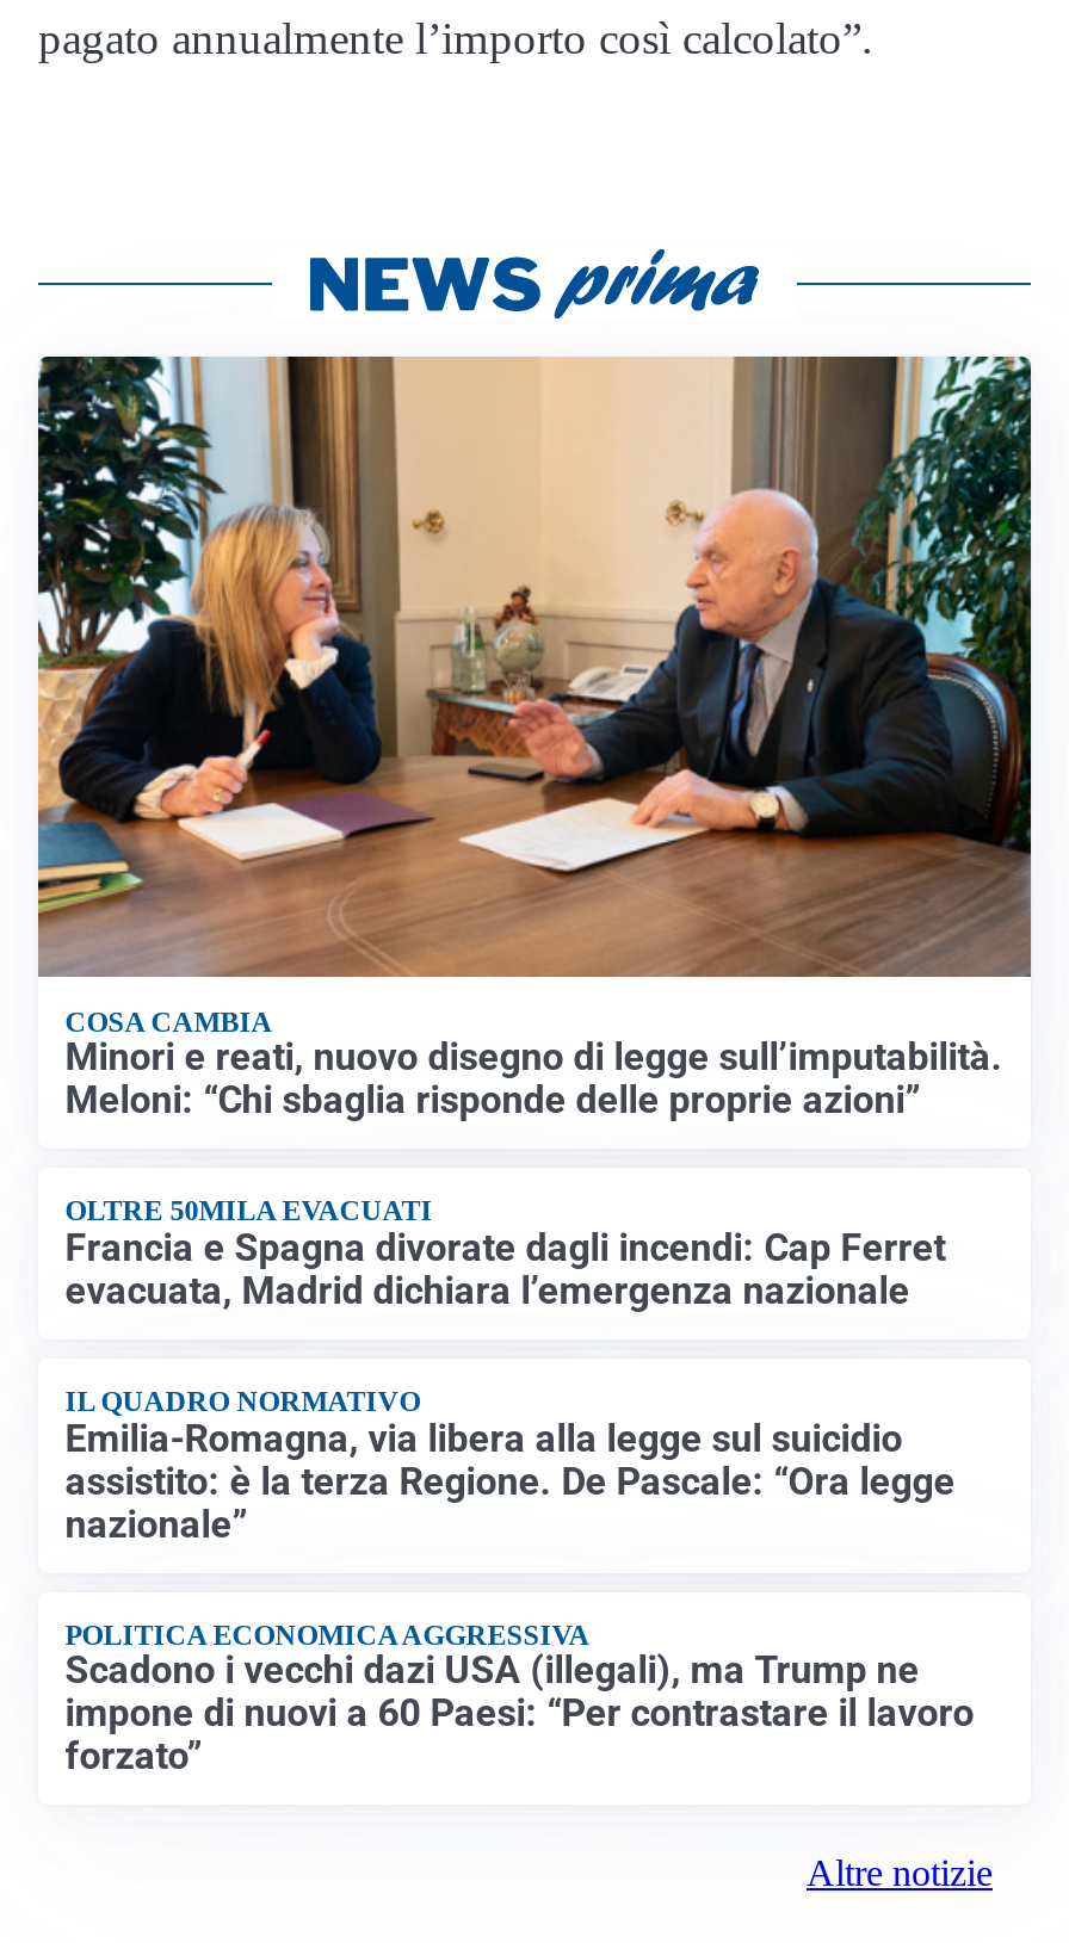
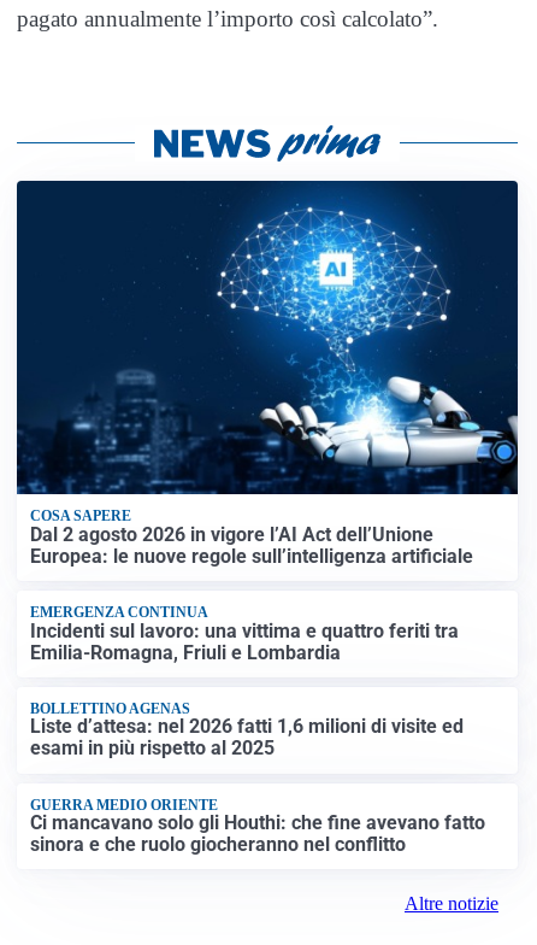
[36,354,1033,1122] [image] | COSA CAMBIA | Minori e reati, nuovo disegno di legge sull’imputabilità. | Meloni: “Chi sbaglia risponde delle proprie azioni” -> [16,180,519,567] [image] | COSA SAPERE | Dal 2 agosto 2026 in vigore l’AI Act dell’Unione | Europea: le nuove regole sull’intelligenza artificiale
[65,1194,945,1312] OLTRE 50MILA EVACUATI | Francia e Spagna divorate dagli incendi: Cap Ferret | evacuata, Madrid dichiara l’emergenza nazionale -> [30,604,459,664] EMERGENZA CONTINUA | Incidenti sul lavoro: una vittima e quattro feriti tra | Emilia-Romagna, Friuli e Lombardia
[65,1385,955,1545] IL QUADRO NORMATIVO | Emilia-Romagna, via libera alla legge sul suicidio | assistito: è la terza Regione. De Pascale: “Ora legge | nazionale” -> [30,700,464,760] BOLLETTINO AGENAS | Liste d’attesa: nel 2026 fatti 1,6 milioni di visite ed | esami in più rispetto al 2025
[65,1618,974,1779] POLITICA ECONOMICA AGGRESSIVA | Scadono i vecchi dazi USA (illegali), ma Trump ne | impone di nuovi a 60 Paesi: “Per contrastare il lavoro | forzato” -> [30,796,485,856] GUERRA MEDIO ORIENTE | Ci mancavano solo gli Houthi: che fine avevano fatto | sinora e che ruolo giocheranno nel conflitto

